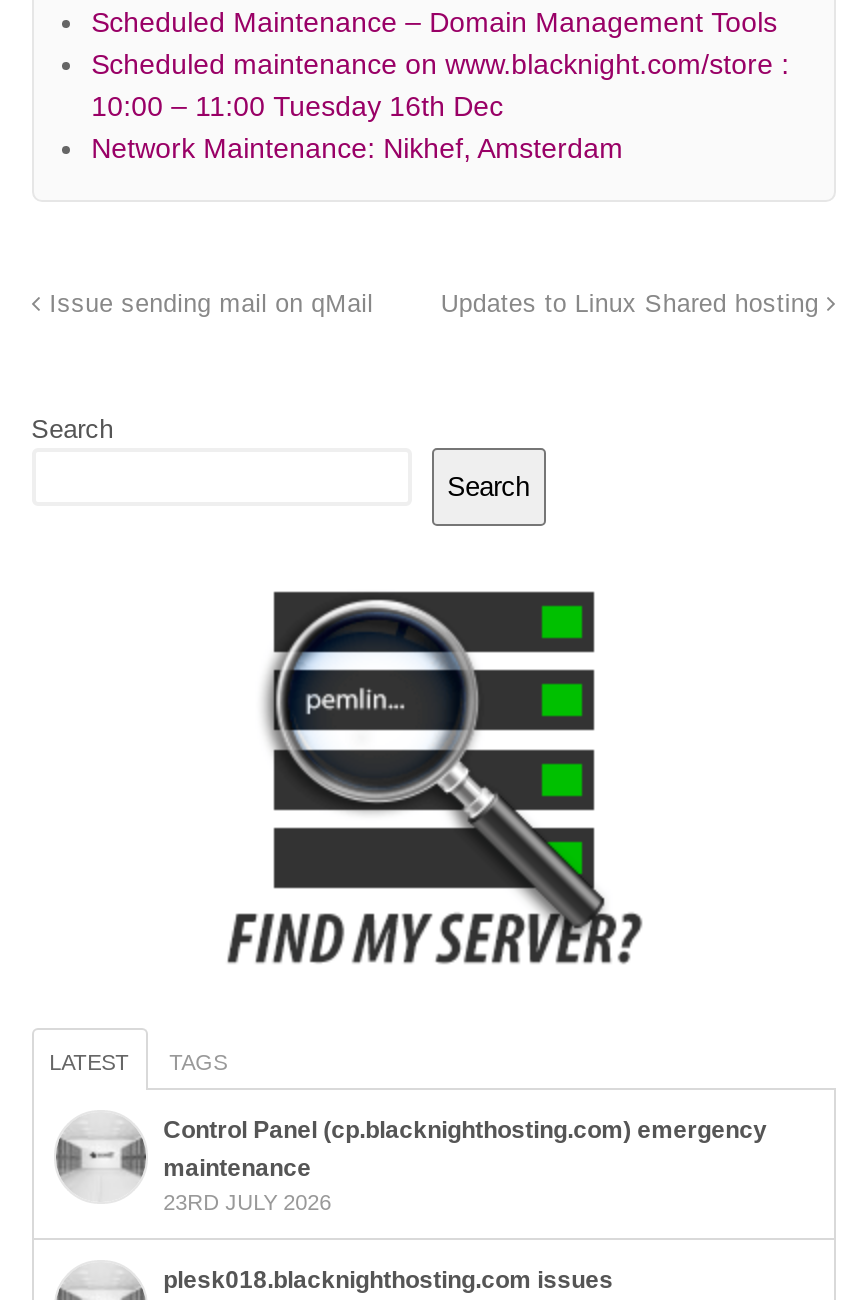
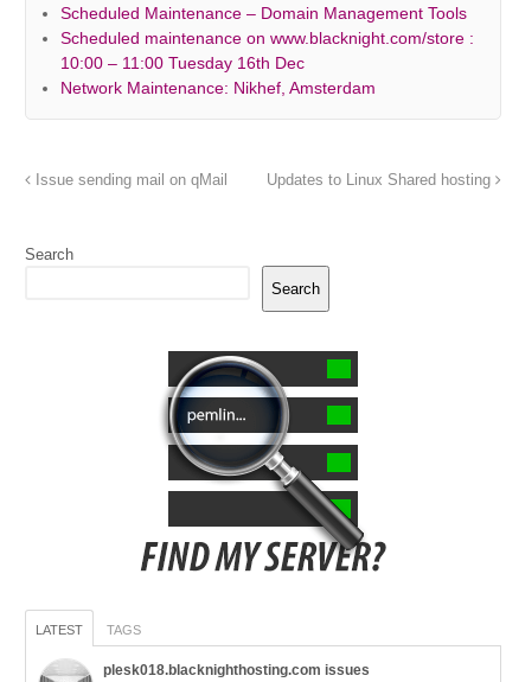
[163,1116,767,1214] Control Panel (cp.blacknighthosting.com) emergency | maintenance | 23RD JULY 2026 -> none

